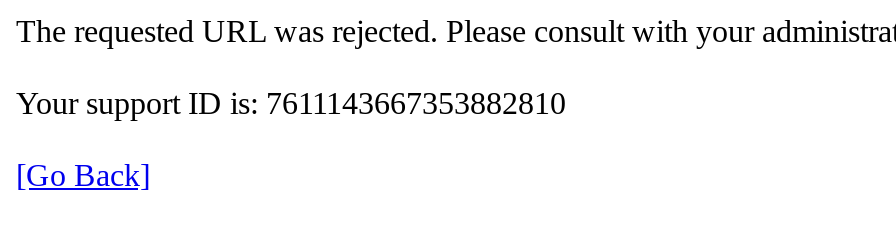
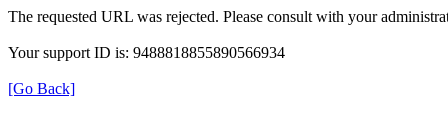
[16,86,566,120] Your support ID is: 7611143667353882810 -> [8,44,285,61] Your support ID is: 9488818855890566934

